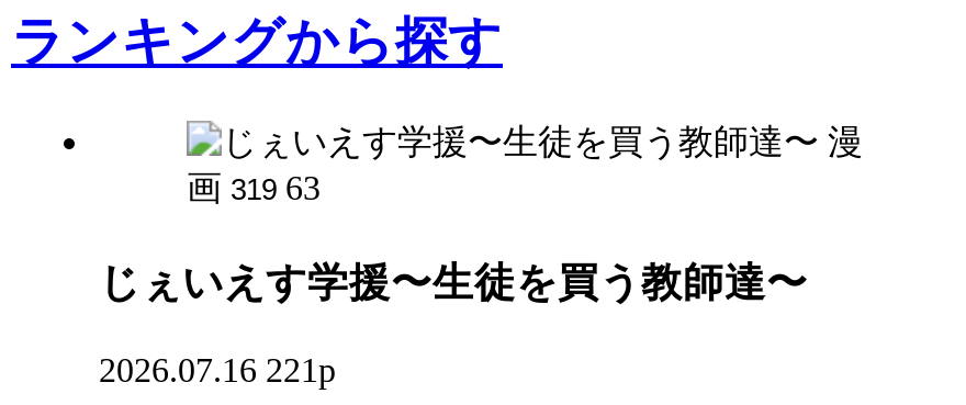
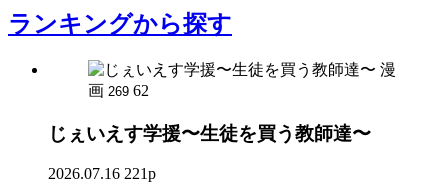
[187,169,321,206] 画 319 63 -> [88,82,149,99] 画 269 62

